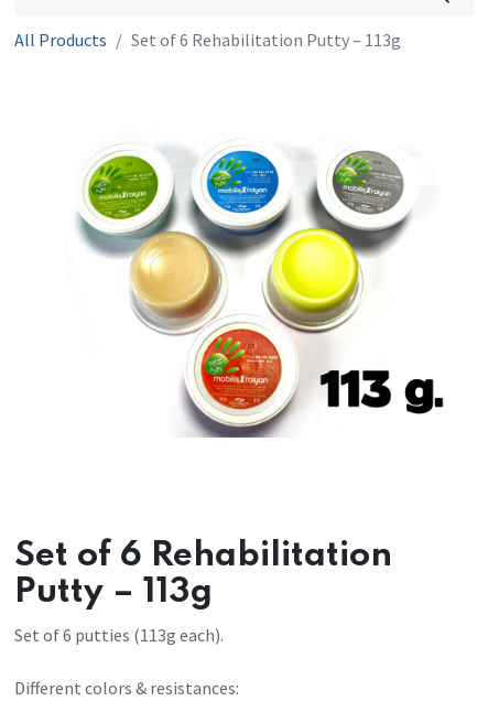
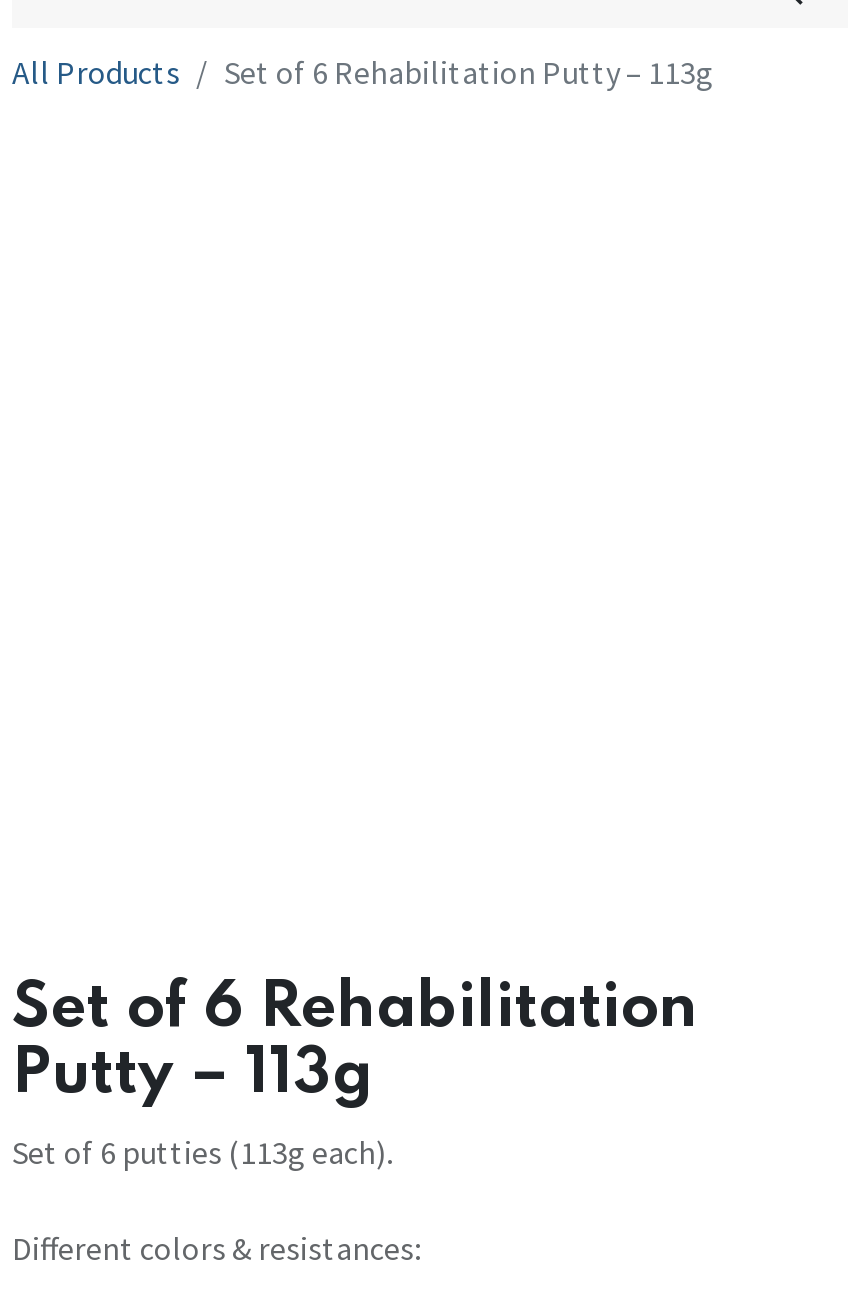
[76,149,444,439] [image] -> none

